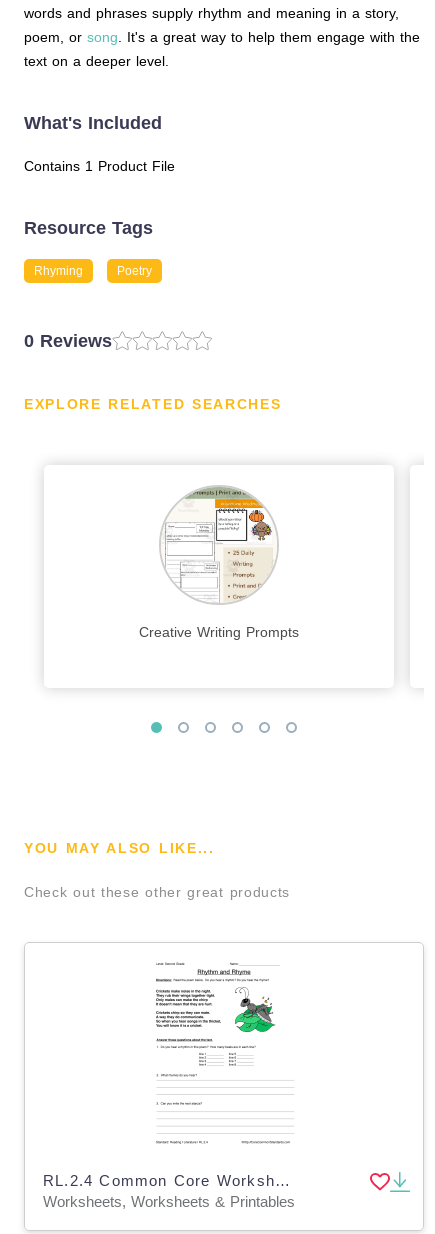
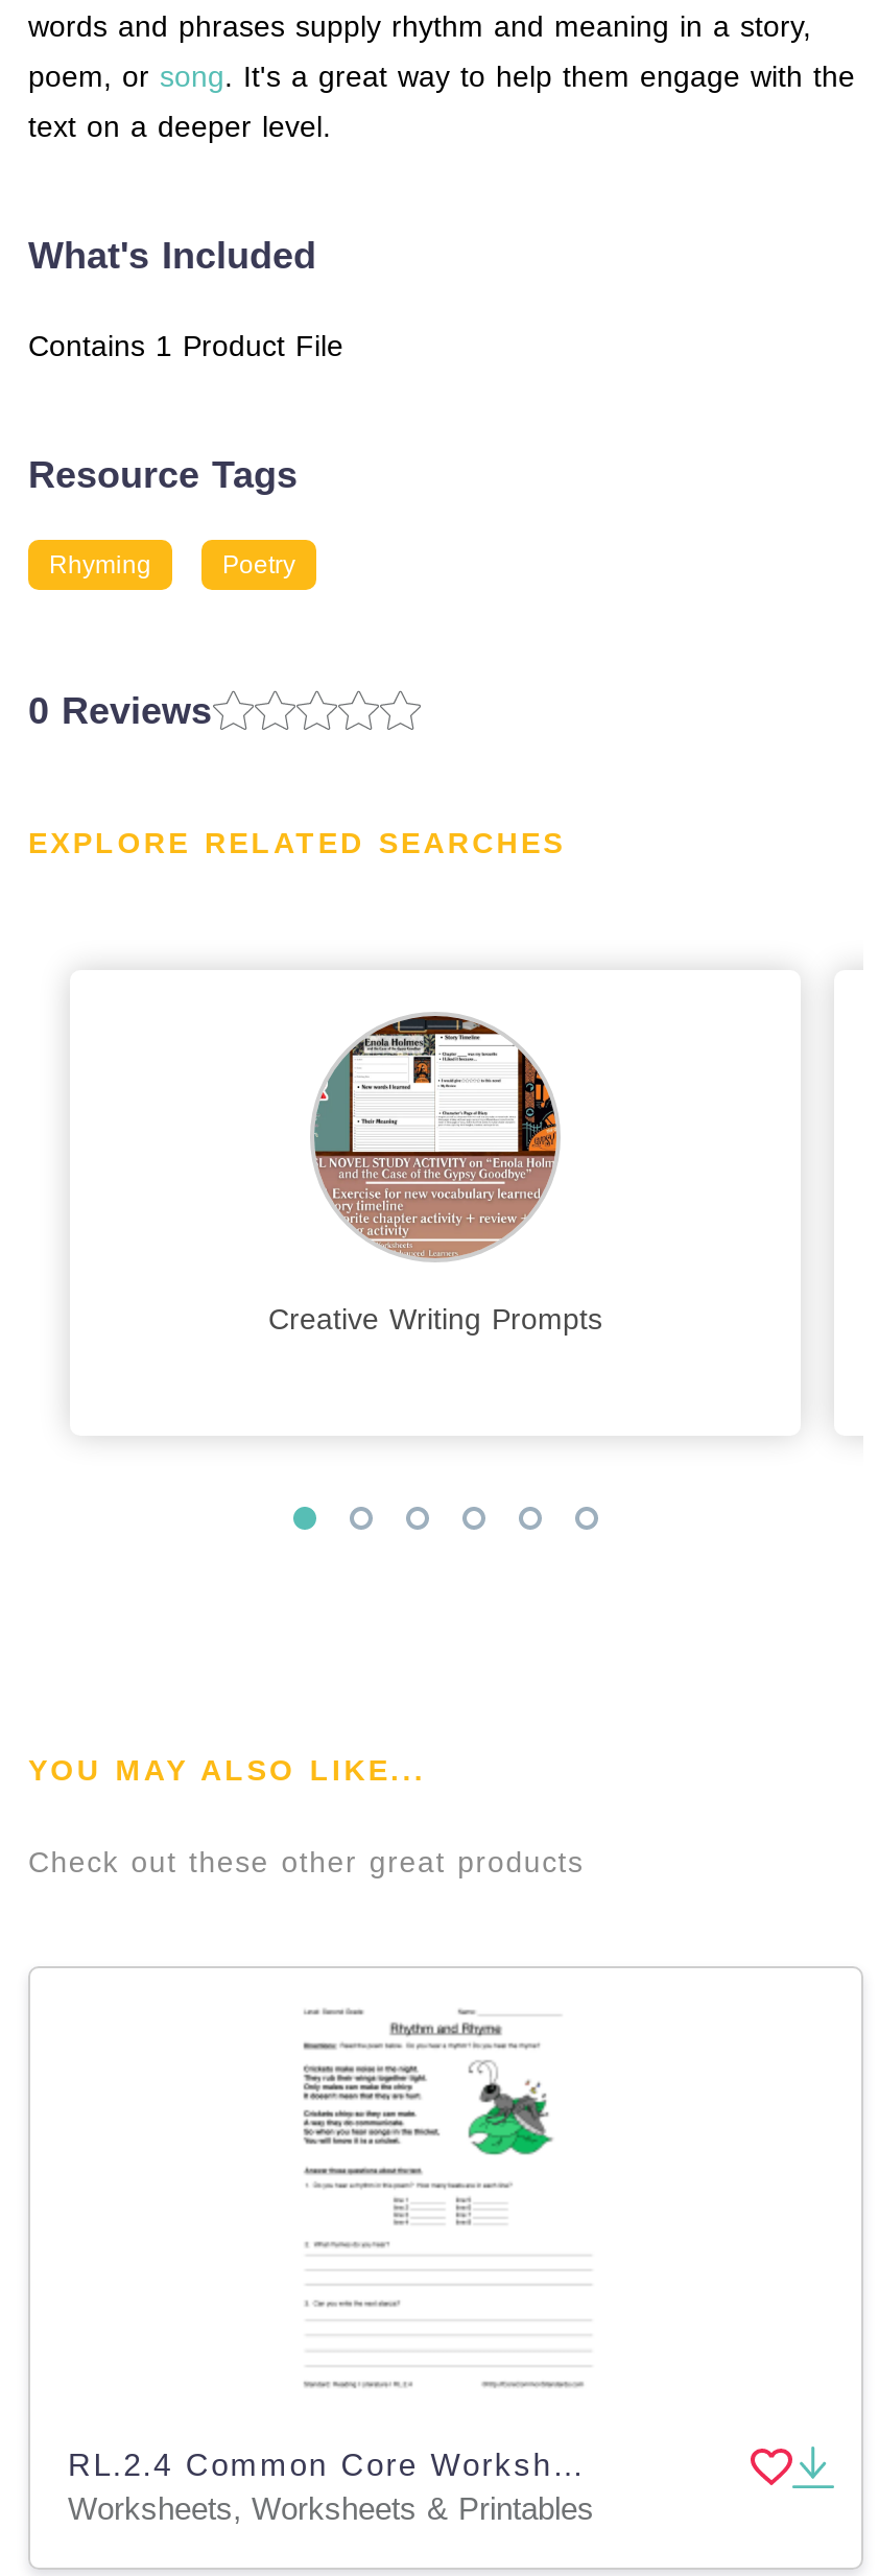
[161,486,277,603] [image] -> [312,1014,559,1260] [image]

